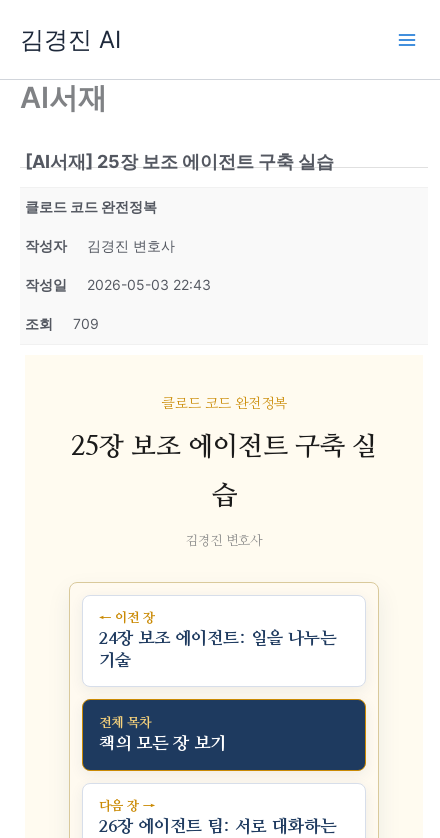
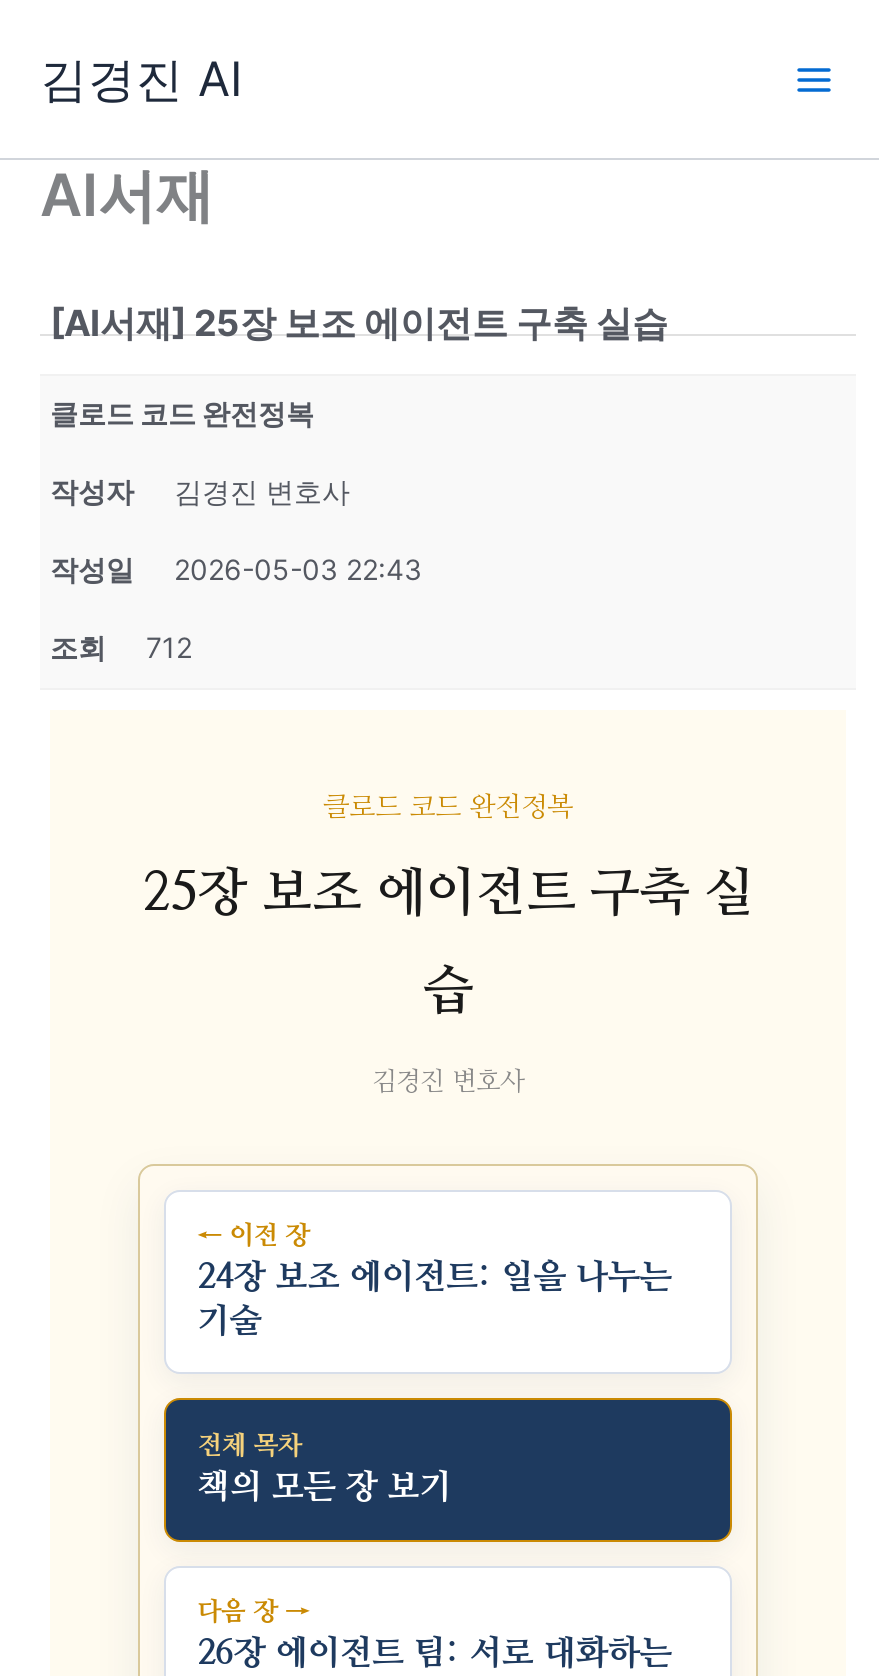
[25,315,99,332] 조회 709 -> [50,630,192,664] 조회 712

